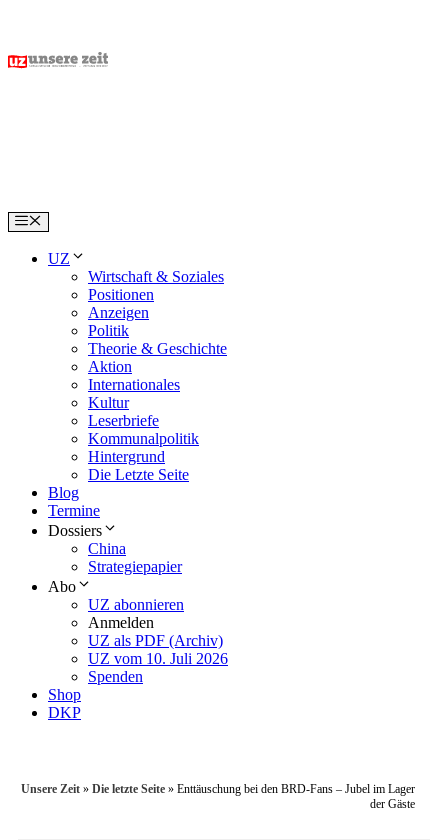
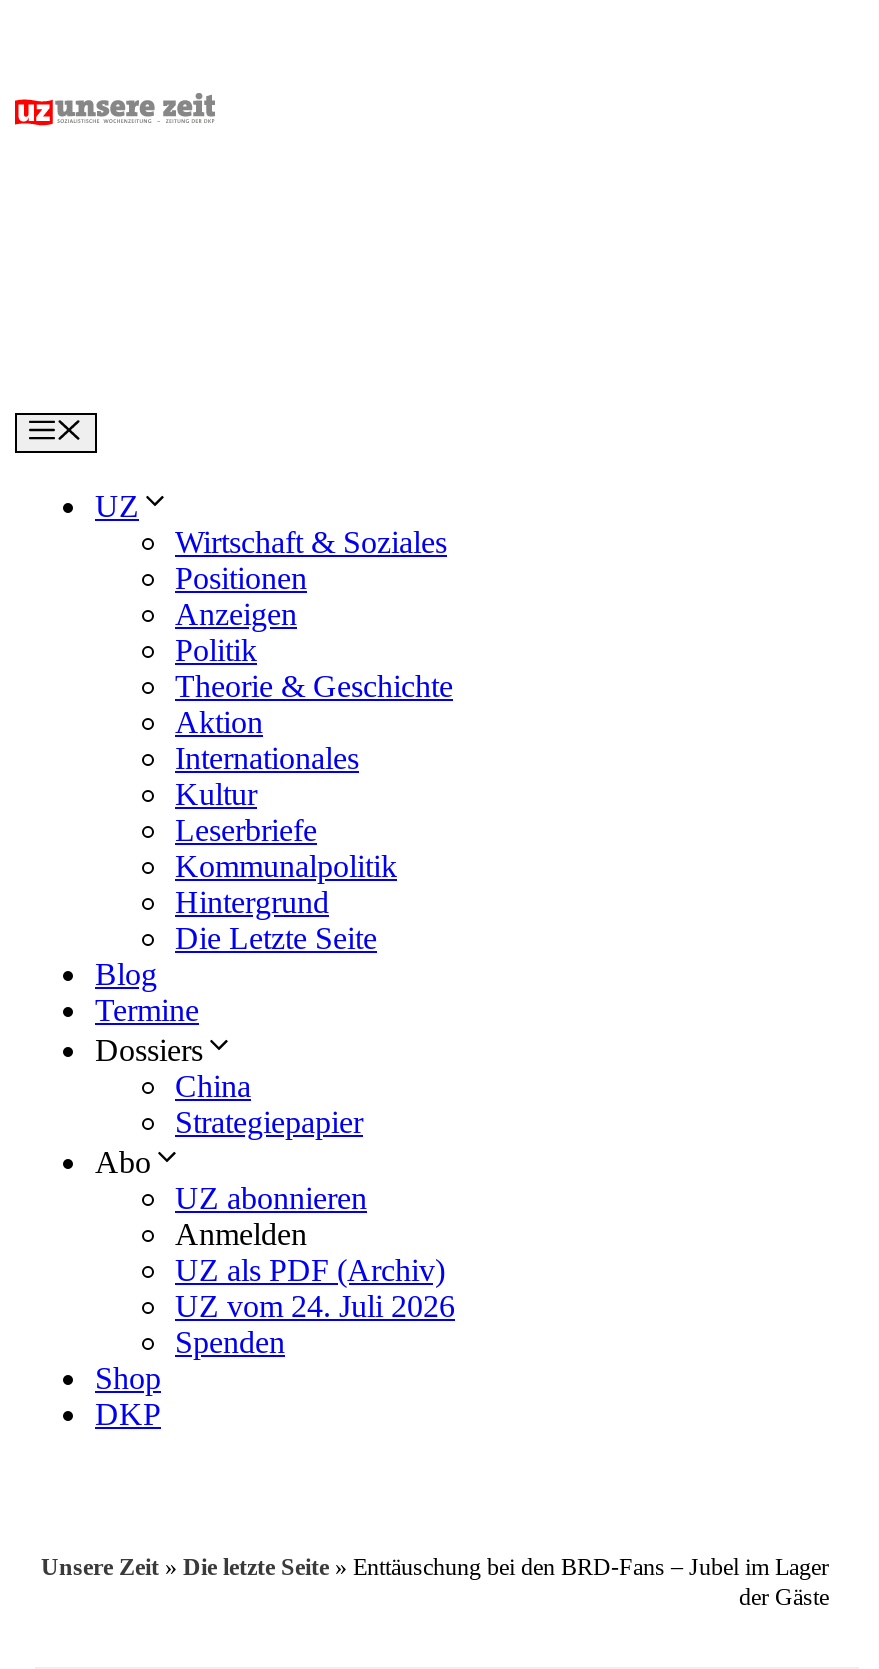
[88,650,228,667] UZ vom 10. Juli 2026 -> [175,1290,455,1324] UZ vom 24. Juli 2026

